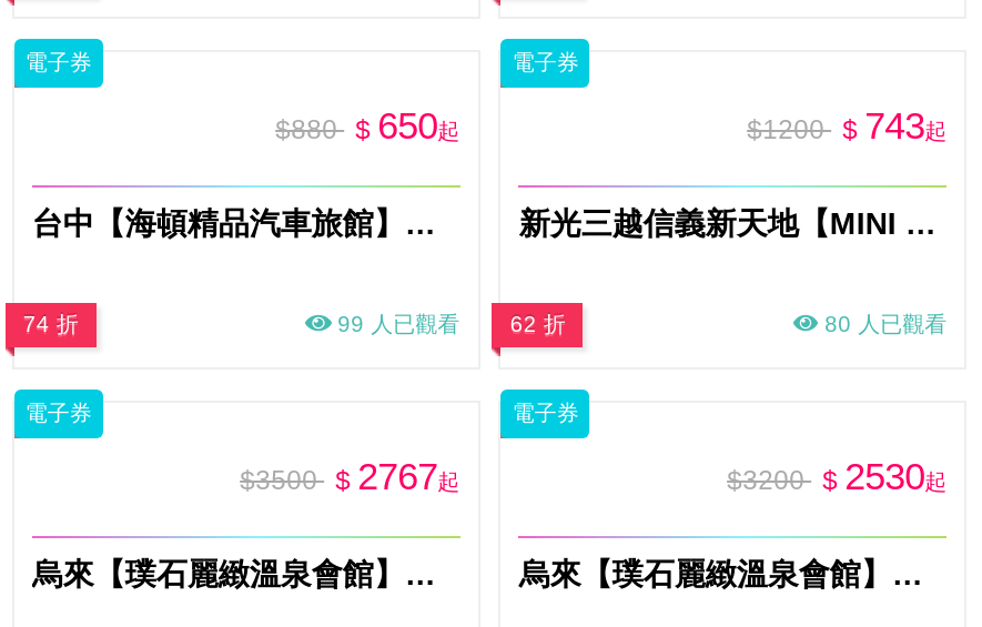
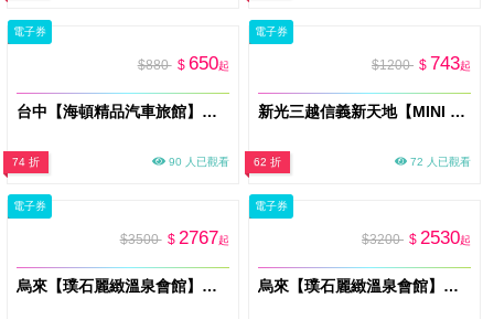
[331,312,460,336] 99 人已觀看 -> [165,155,229,167] 90 人已觀看
[818,312,947,336] 80 人已觀看 -> [407,155,471,167] 72 人已觀看

